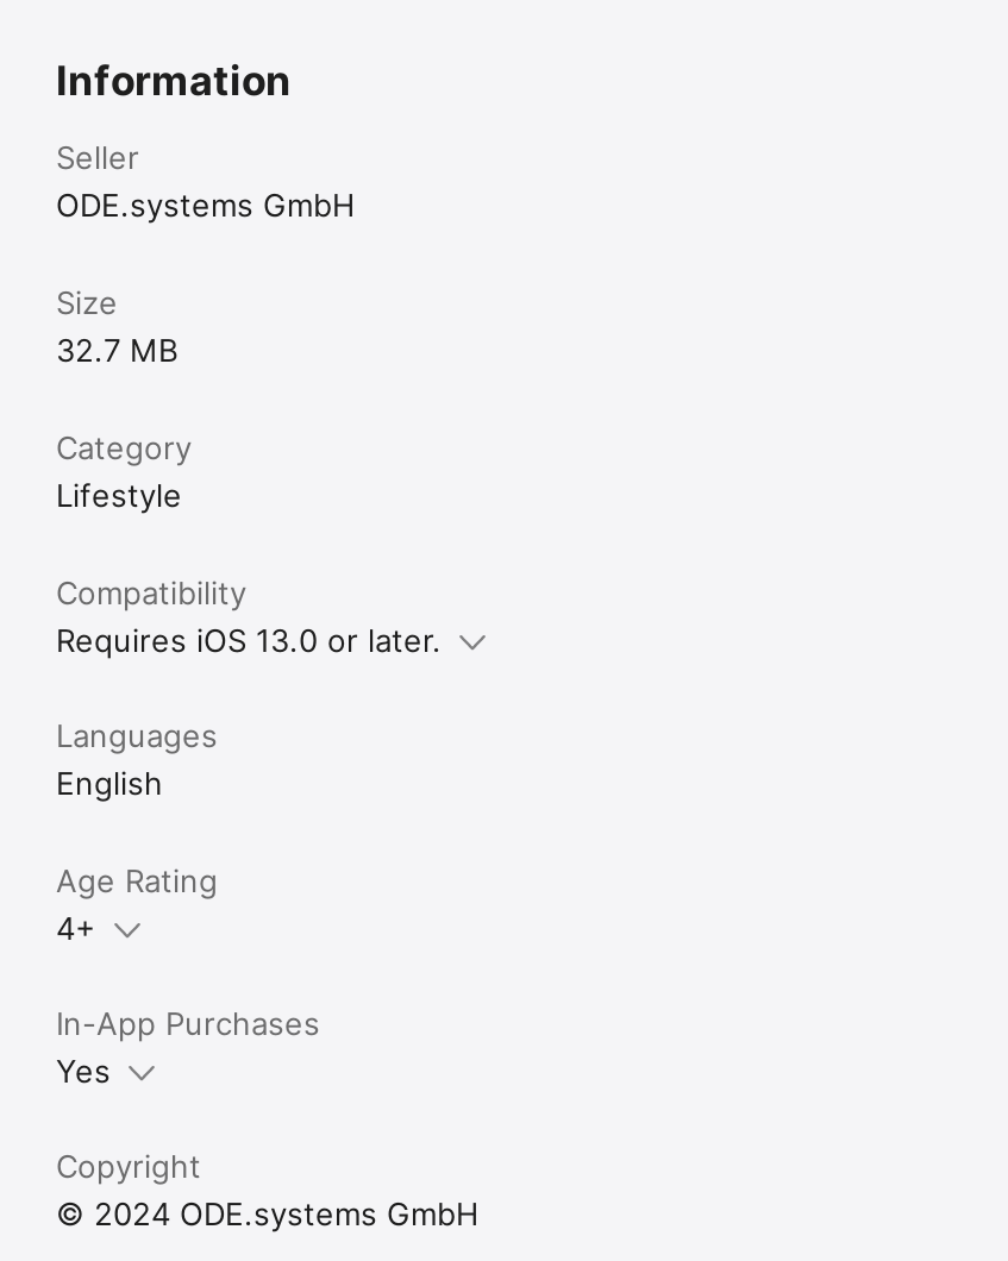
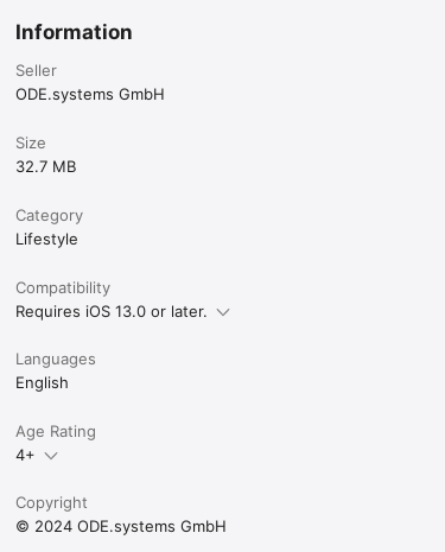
[56,1004,320,1089] In-App Purchases | Yes -> none

